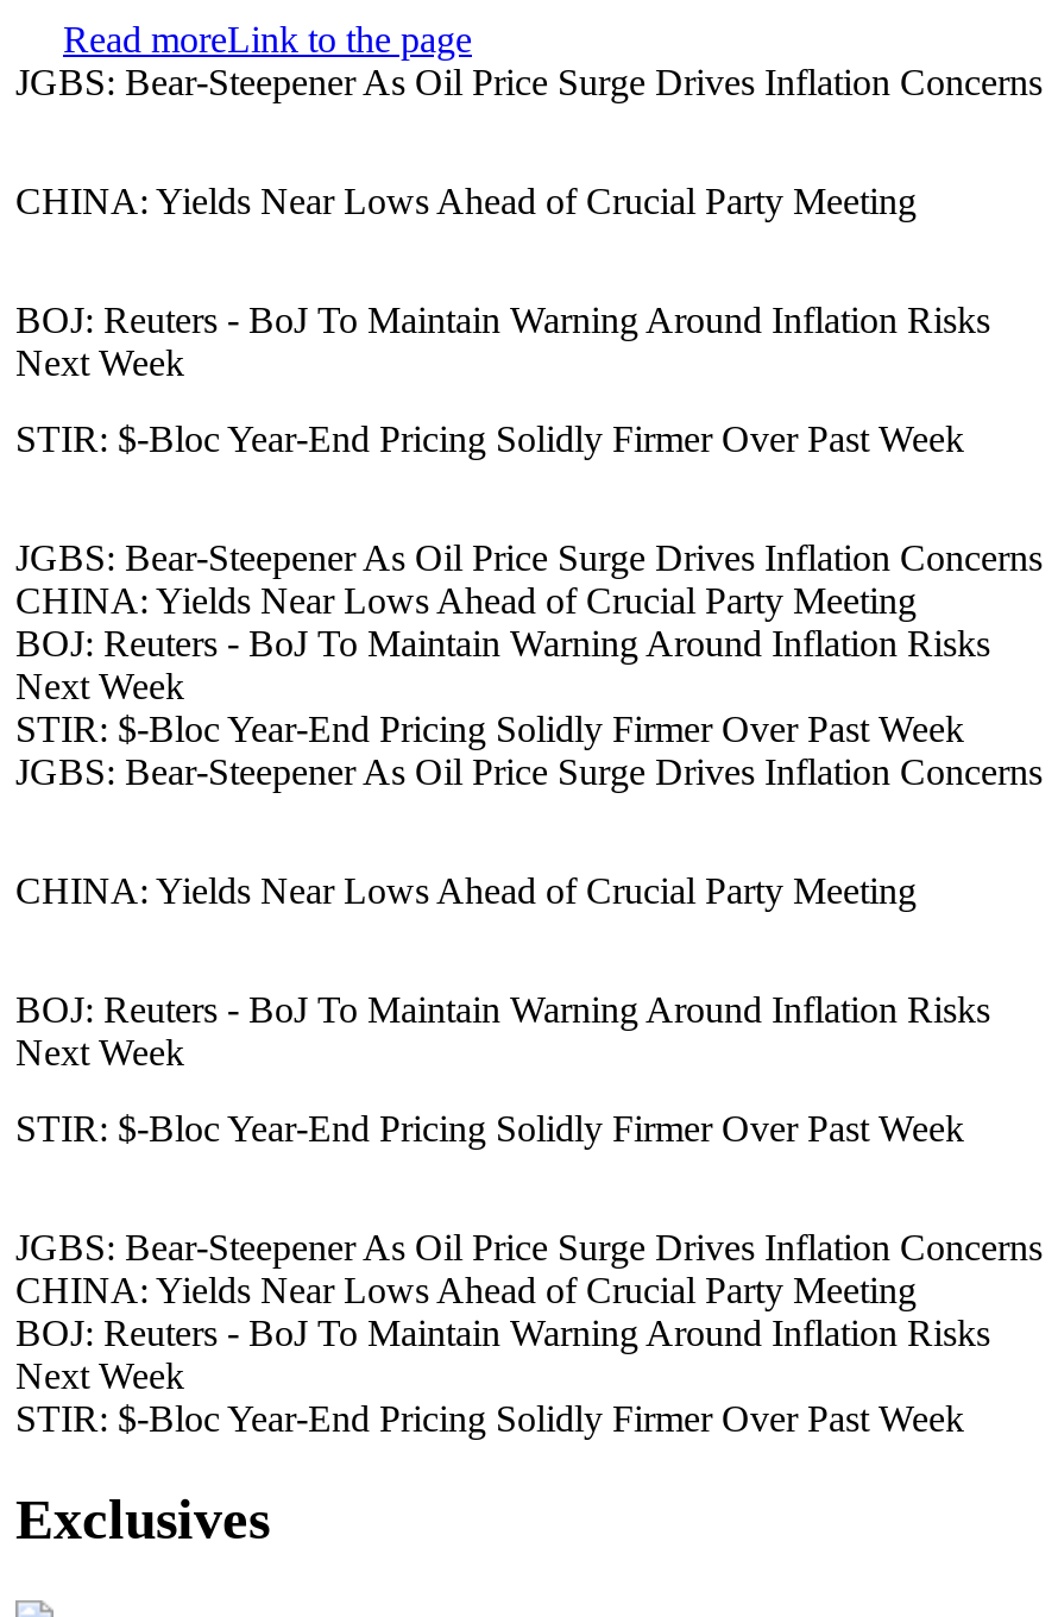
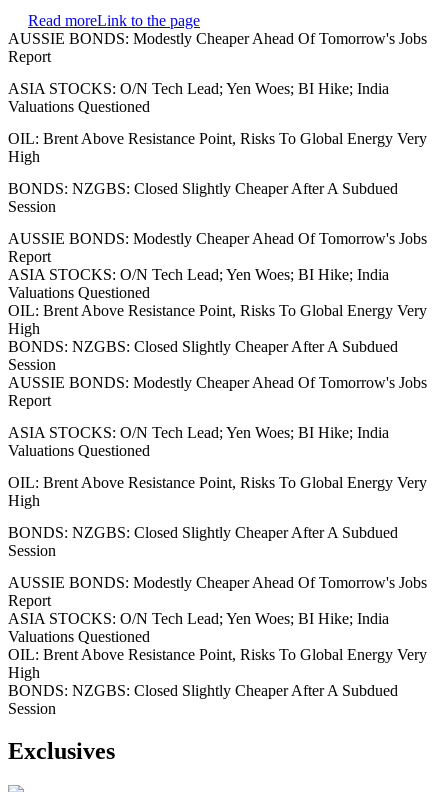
[15,62,1043,103] JGBS: Bear-Steepener As Oil Price Surge Drives Inflation Concerns -> [8,30,427,65] AUSSIE BONDS: Modestly Cheaper Ahead Of Tomorrow's Jobs | Report
[15,181,917,222] CHINA: Yields Near Lows Ahead of Crucial Party Meeting -> [8,80,389,115] ASIA STOCKS: O/N Tech Lead; Yen Woes; BI Hike; India | Valuations Questioned
[15,300,990,383] BOJ: Reuters - BoJ To Maintain Warning Around Inflation Risks | Next Week -> [8,130,427,165] OIL: Brent Above Resistance Point, Risks To Global Energy Very | High
[15,419,964,459] STIR: $-Bloc Year-End Pricing Solidly Firmer Over Past Week -> [8,180,398,215] BONDS: NZGBS: Closed Slightly Cheaper After A Subdued | Session
[15,538,1043,792] JGBS: Bear-Steepener As Oil Price Surge Drives Inflation Concerns | CHINA: Yields Near Lows Ahead of Crucial Party Meeting | BOJ: Reuters - BoJ To Maintain Warning Around Inflation Risks | Next Week | STIR: $-Bloc Year-End Pricing Solidly Firmer Over Past Week | JGBS: Bear-Steepener As Oil Price Surge Drives Inflation Concerns -> [8,230,427,409] AUSSIE BONDS: Modestly Cheaper Ahead Of Tomorrow's Jobs | Report | ASIA STOCKS: O/N Tech Lead; Yen Woes; BI Hike; India | Valuations Questioned | OIL: Brent Above Resistance Point, Risks To Global Energy Very | High | BONDS: NZGBS: Closed Slightly Cheaper After A Subdued | Session | AUSSIE BONDS: Modestly Cheaper Ahead Of Tomorrow's Jobs | Report
[15,871,917,911] CHINA: Yields Near Lows Ahead of Crucial Party Meeting -> [8,424,389,459] ASIA STOCKS: O/N Tech Lead; Yen Woes; BI Hike; India | Valuations Questioned
[15,990,990,1073] BOJ: Reuters - BoJ To Maintain Warning Around Inflation Risks | Next Week -> [8,474,427,509] OIL: Brent Above Resistance Point, Risks To Global Energy Very | High
[15,1109,964,1149] STIR: $-Bloc Year-End Pricing Solidly Firmer Over Past Week -> [8,524,398,559] BONDS: NZGBS: Closed Slightly Cheaper After A Subdued | Session
[15,1227,1043,1439] JGBS: Bear-Steepener As Oil Price Surge Drives Inflation Concerns | CHINA: Yields Near Lows Ahead of Crucial Party Meeting | BOJ: Reuters - BoJ To Maintain Warning Around Inflation Risks | Next Week | STIR: $-Bloc Year-End Pricing Solidly Firmer Over Past Week -> [8,574,427,717] AUSSIE BONDS: Modestly Cheaper Ahead Of Tomorrow's Jobs | Report | ASIA STOCKS: O/N Tech Lead; Yen Woes; BI Hike; India | Valuations Questioned | OIL: Brent Above Resistance Point, Risks To Global Energy Very | High | BONDS: NZGBS: Closed Slightly Cheaper After A Subdued | Session

